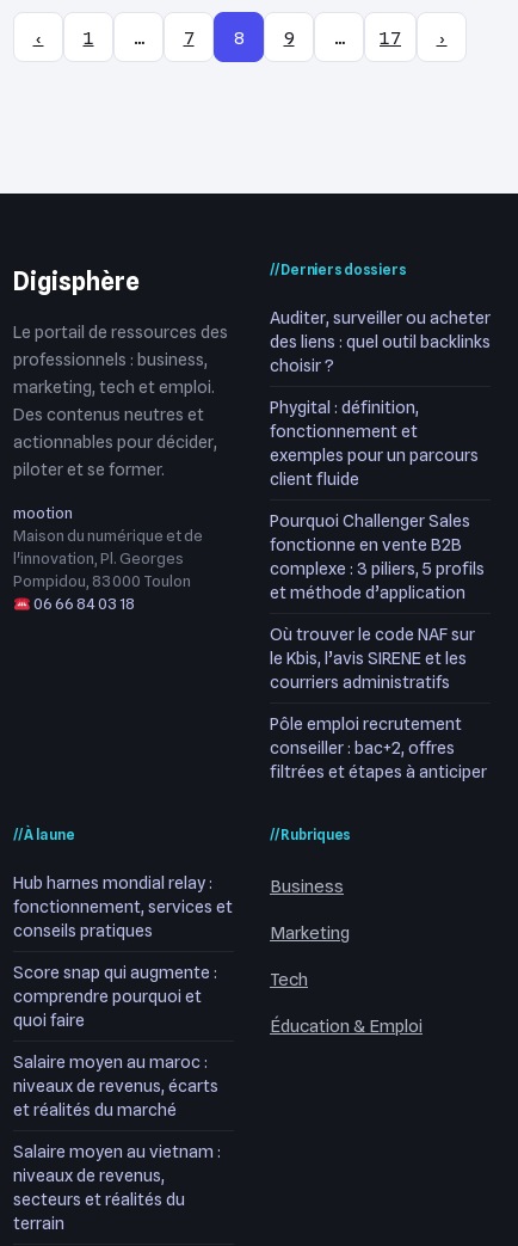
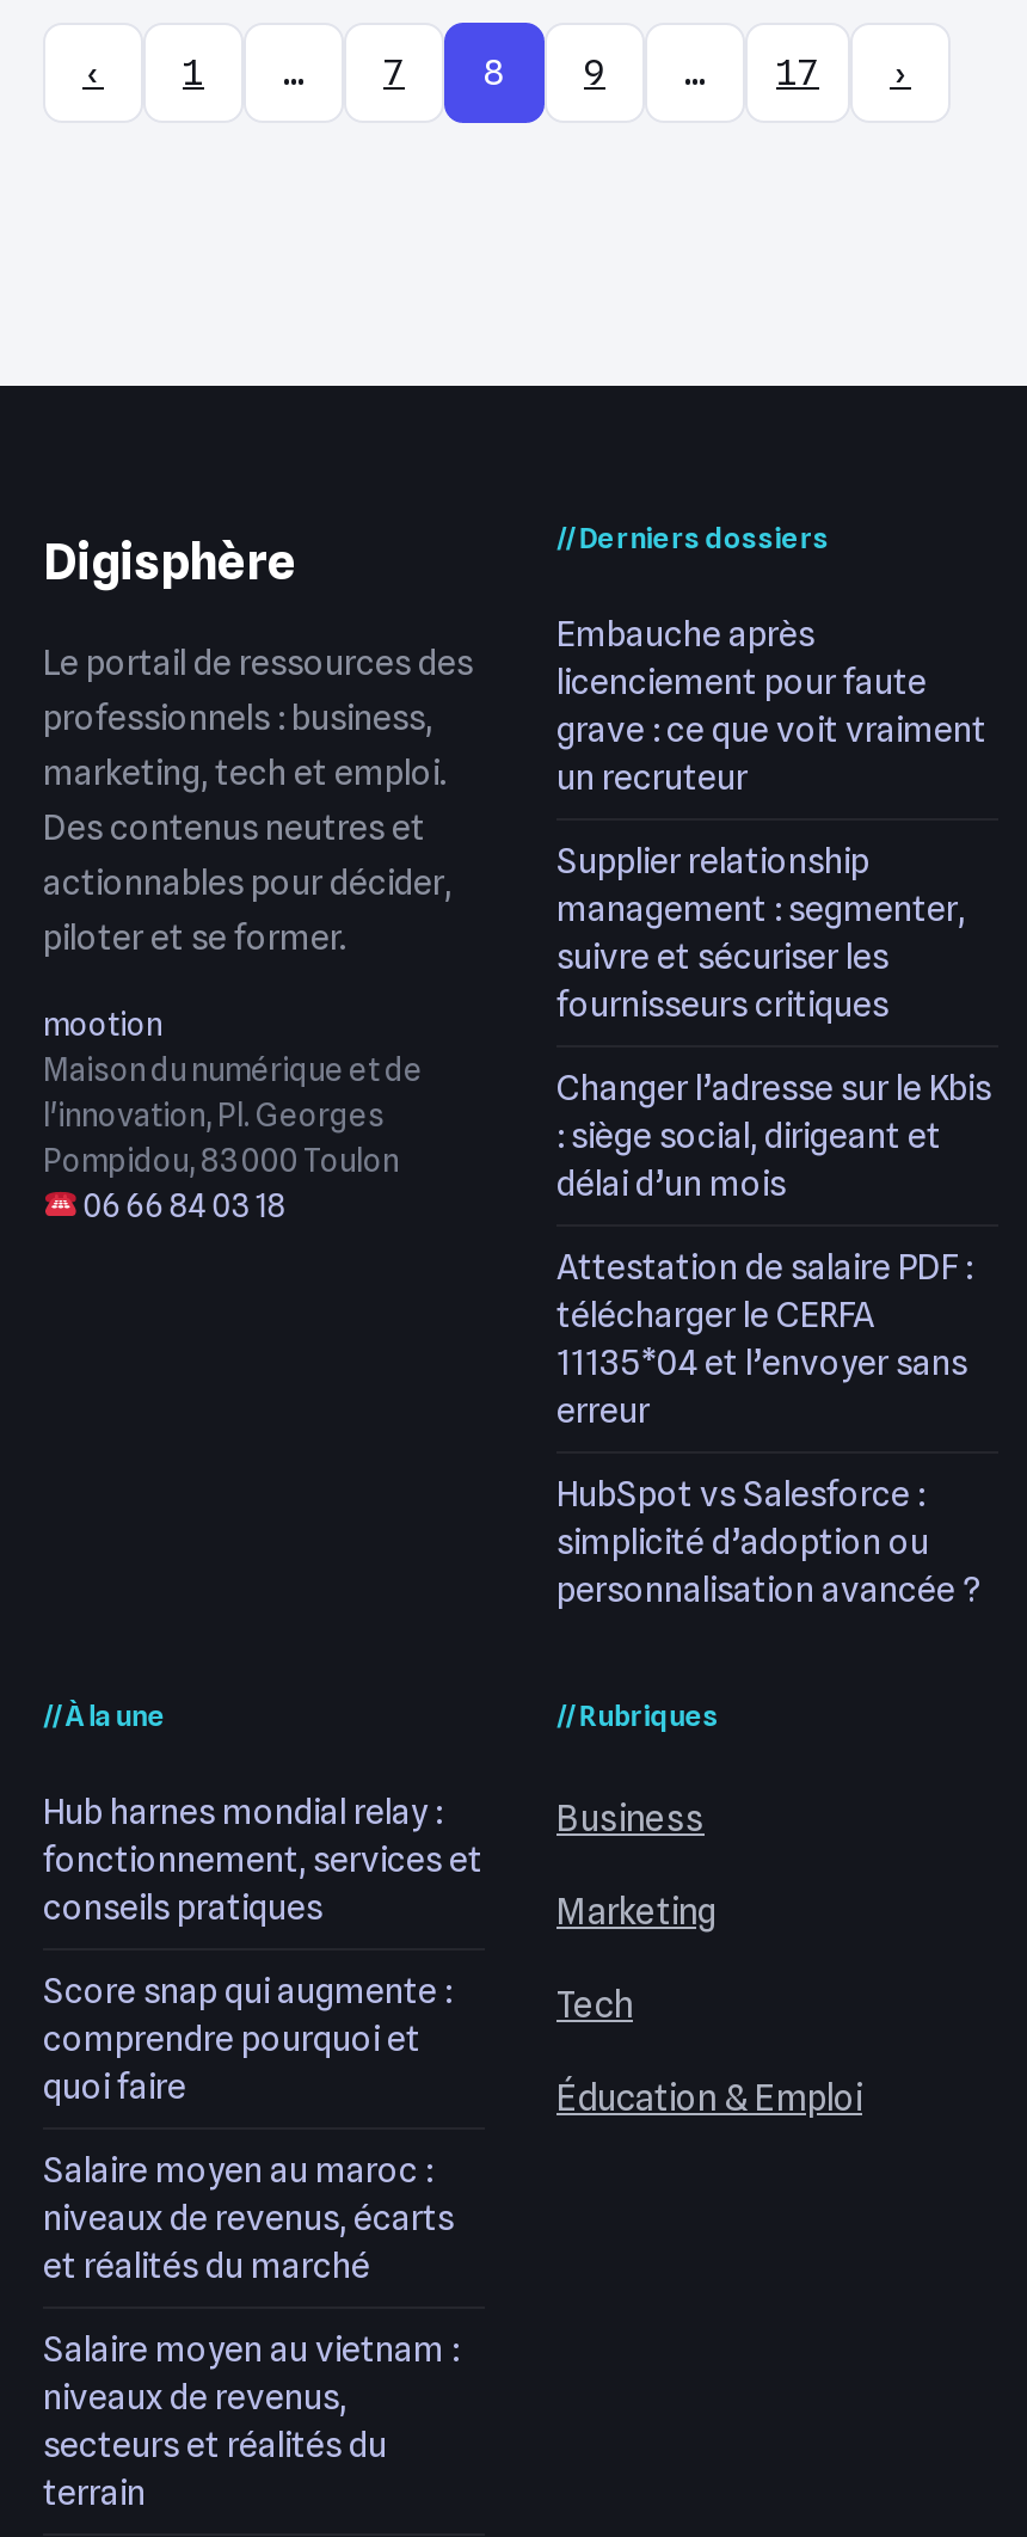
[270,307,491,376] Auditer, surveiller ou acheter | des liens : quel outil backlinks | choisir ? -> [556,613,986,796] Embauche après | licenciement pour faute | grave : ce que voit vraiment | un recruteur
[270,397,479,489] Phygital : définition, | fonctionnement et | exemples pour un parcours | client fluide -> [556,839,965,1023] Supplier relationship | management : segmenter, | suivre et sécuriser les | fournisseurs critiques
[270,511,485,603] Pourquoi Challenger Sales | fonctionne en vente B2B | complexe : 3 piliers, 5 profils | et méthode d’application -> [556,1066,991,1203] Changer l’adresse sur le Kbis | : siège social, dirigeant et | délai d’un mois
[270,624,475,692] Où trouver le code NAF sur | le Kbis, l’avis SIRENE et les | courriers administratifs -> [556,1246,972,1430] Attestation de salaire PDF : | télécharger le CERFA | 11135*04 et l’envoyer sans | erreur
[270,714,487,782] Pôle emploi recrutement | conseiller : bac+2, offres | filtrées et étapes à anticiper -> [556,1473,982,1609] HubSpot vs Salesforce : | simplicité d’adoption ou | personnalisation avancée ?

